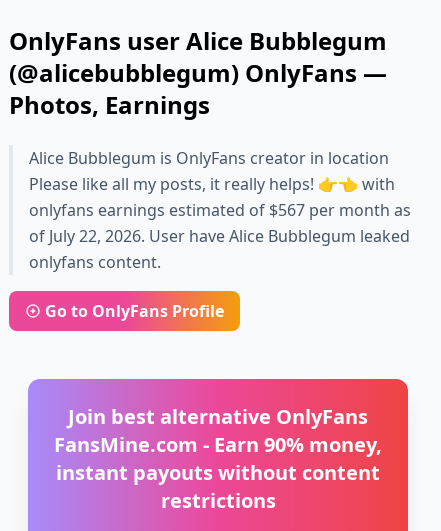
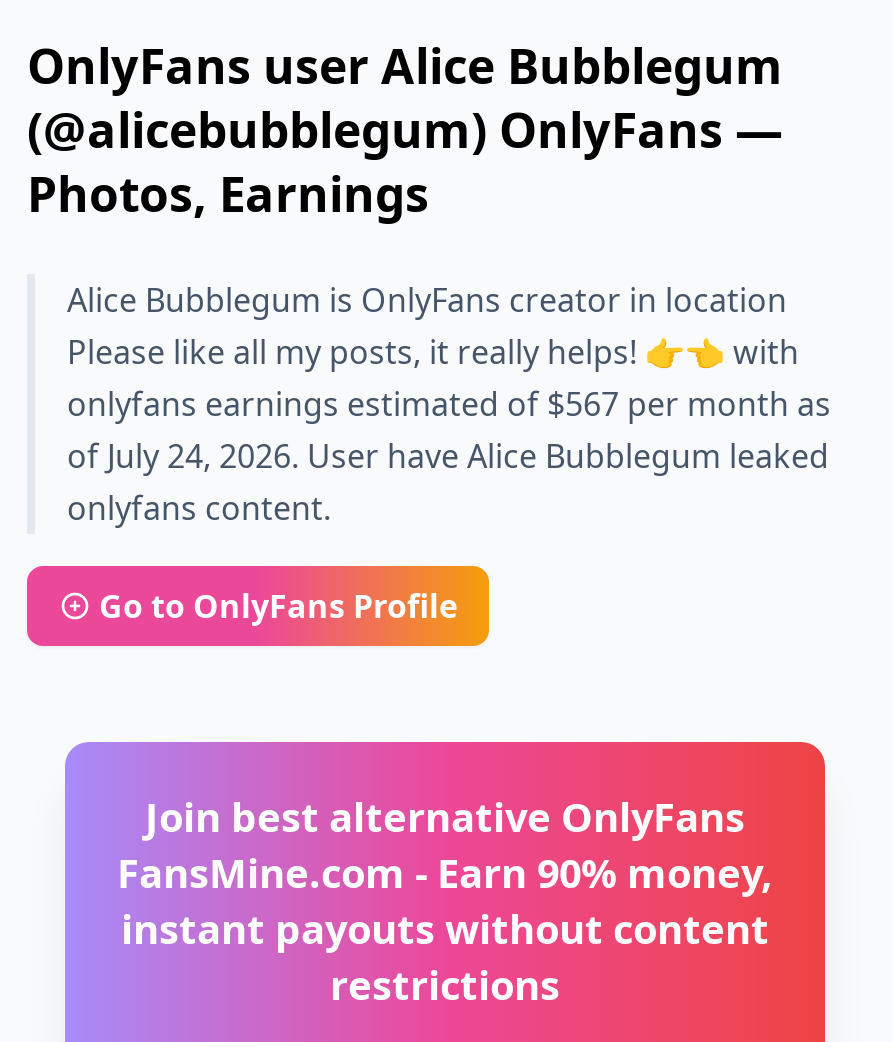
[29,225,410,247] of July 22, 2026. User have Alice Bubblegum leaked -> [67,434,829,478] of July 24, 2026. User have Alice Bubblegum leaked

